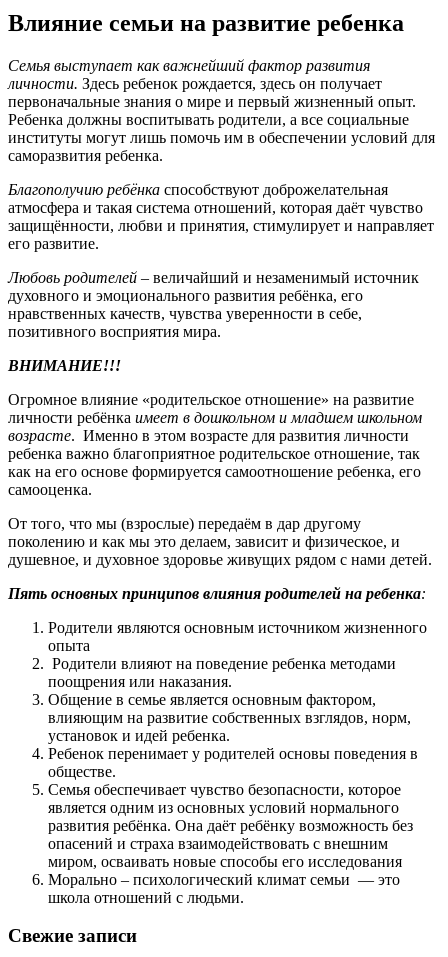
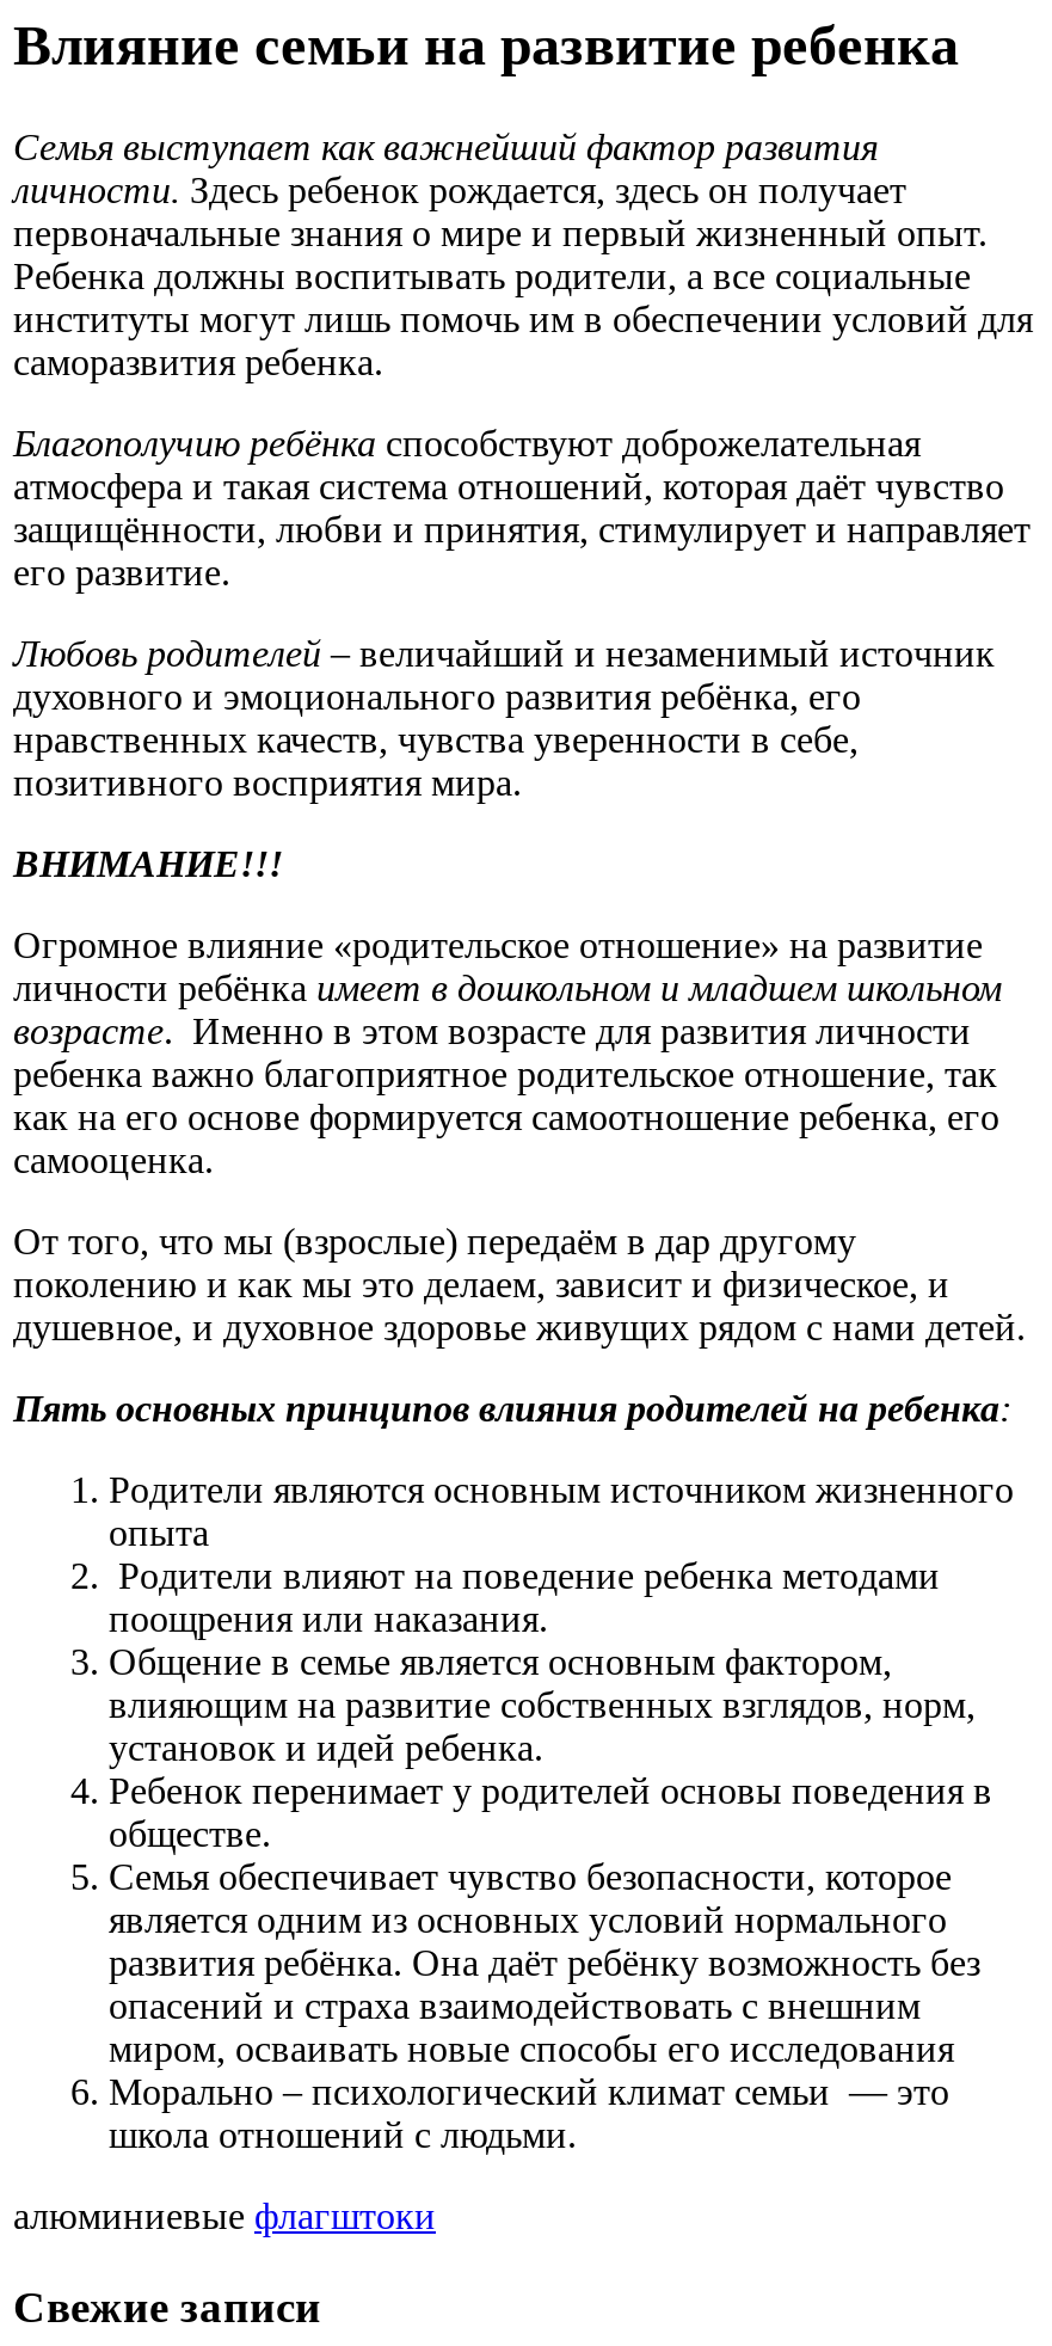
none -> [13,2195,436,2235] алюминиевые флагштоки

